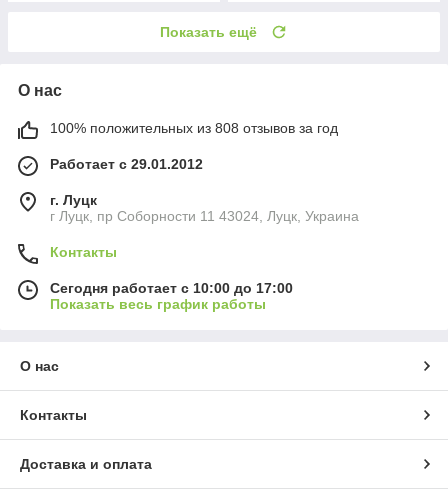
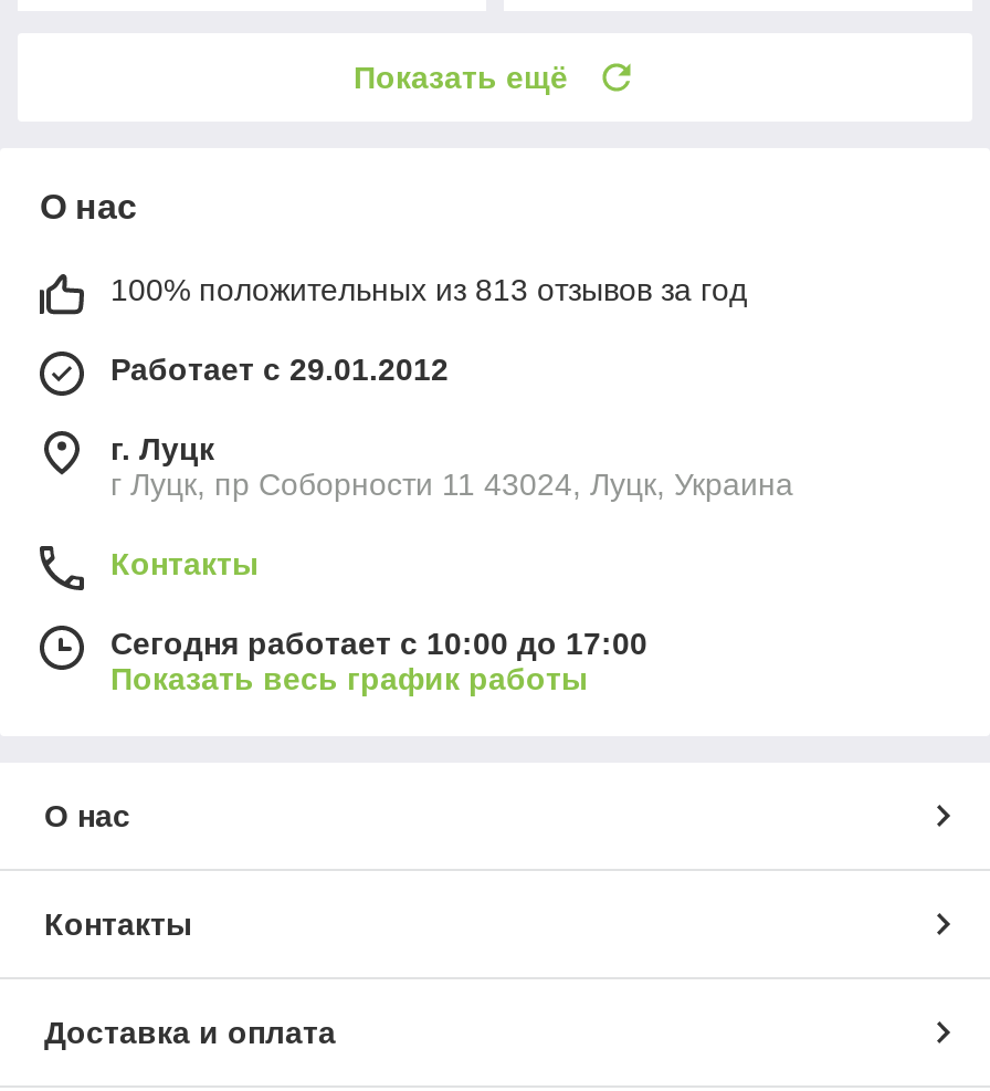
[50,120,338,136] 100% положительных из 808 отзывов за год -> [110,272,747,307] 100% положительных из 813 отзывов за год

